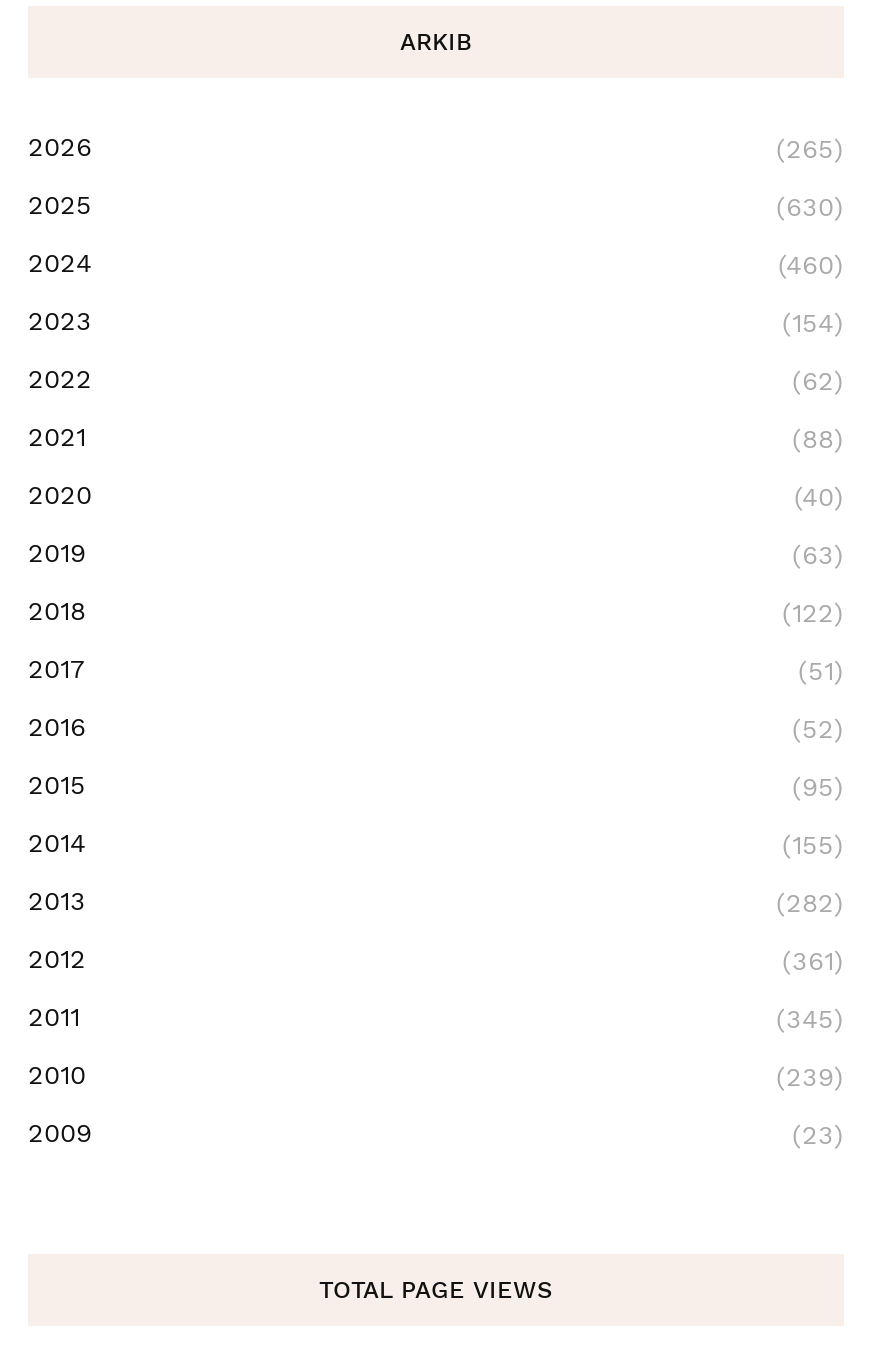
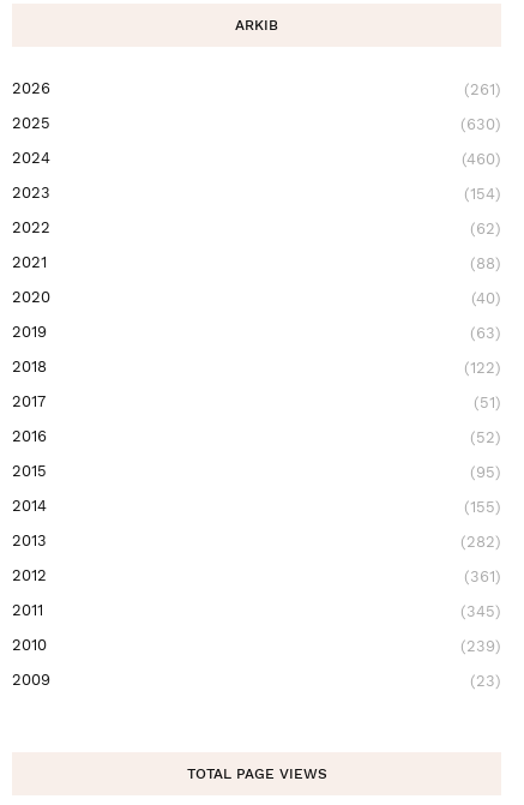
[776,133,844,163] (265) -> [464,80,501,98] (261)

